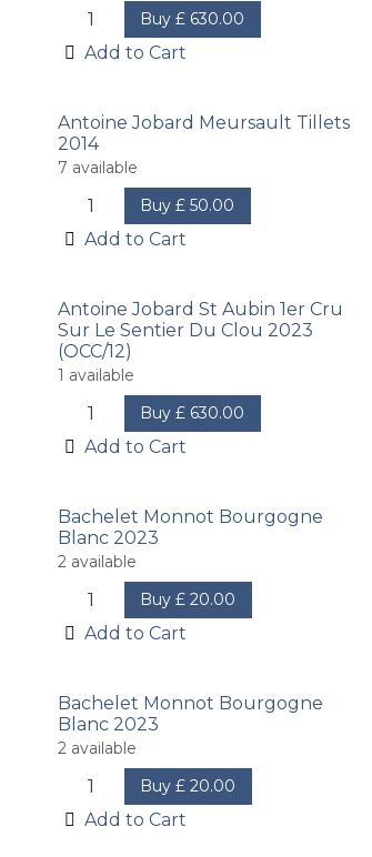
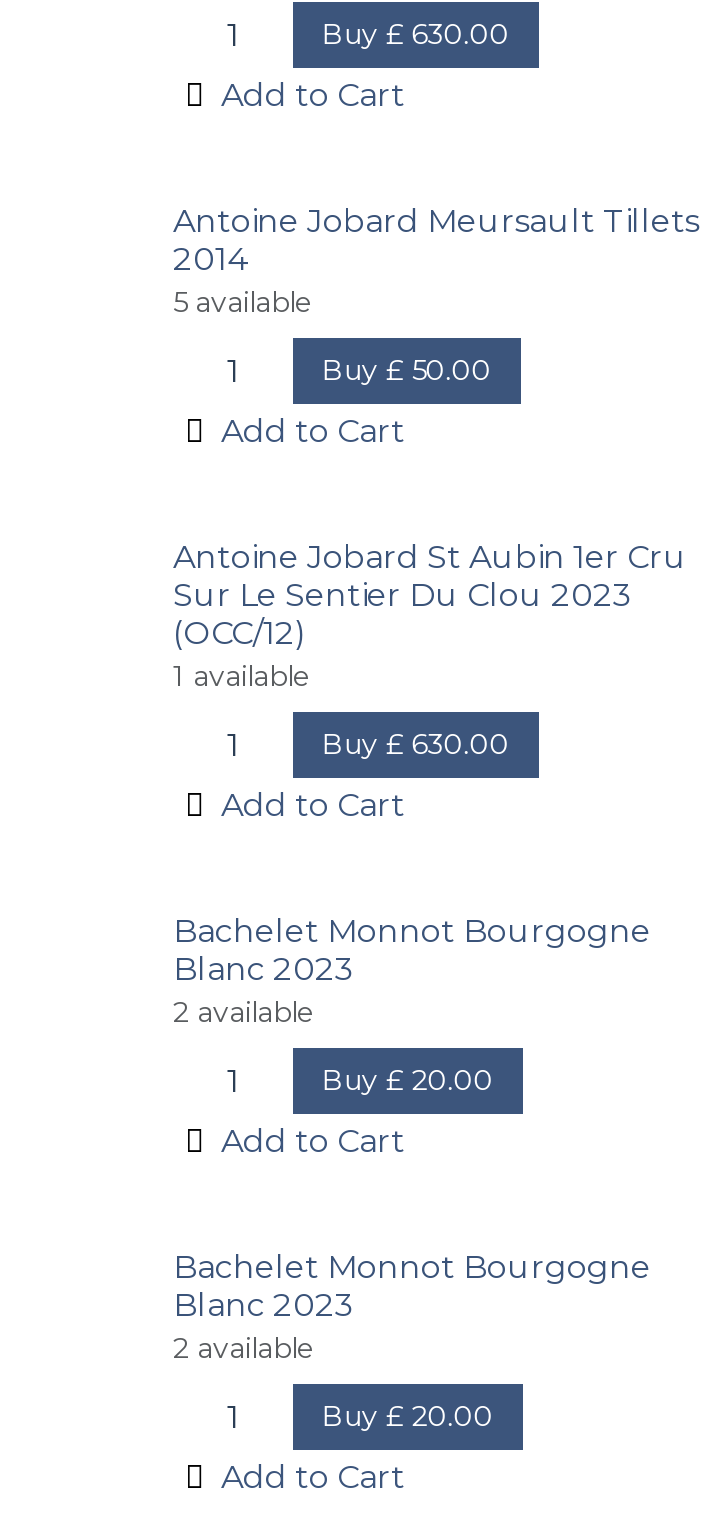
[58,157,138,177] 7 available -> [173,283,313,319] 5 available

